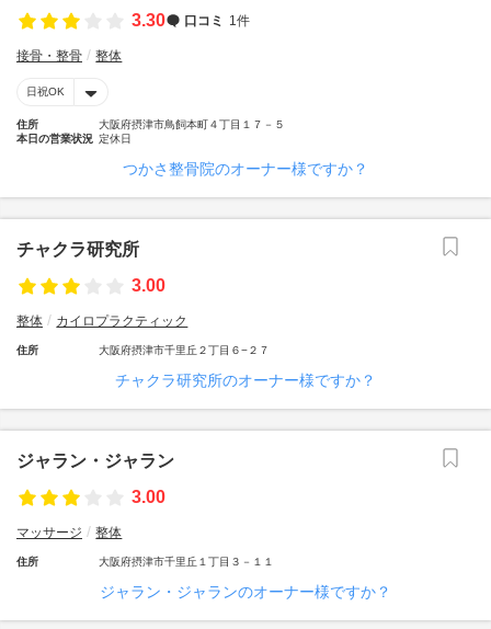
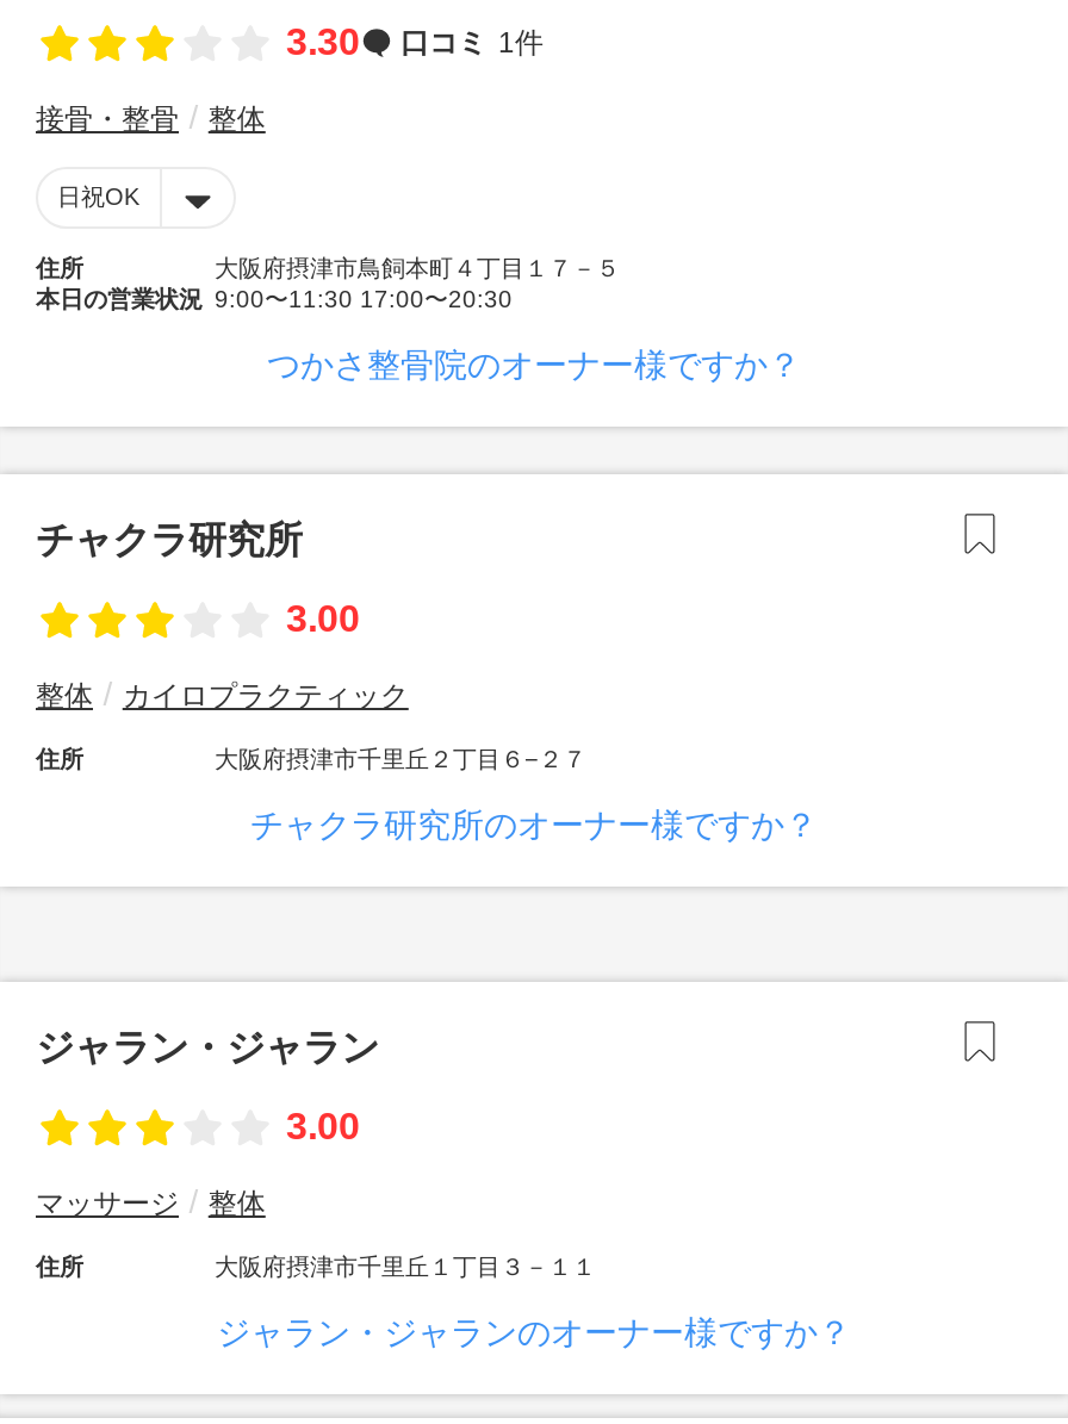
[16,133,132,145] 本日の営業状況 定休日 -> [36,286,513,312] 本日の営業状況 9:00〜11:30 17:00〜20:30

